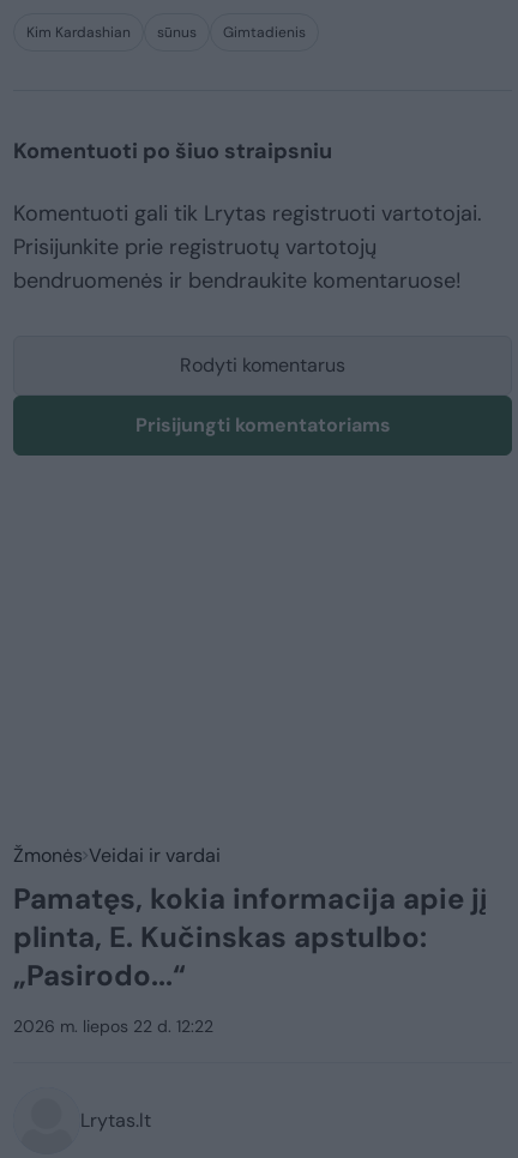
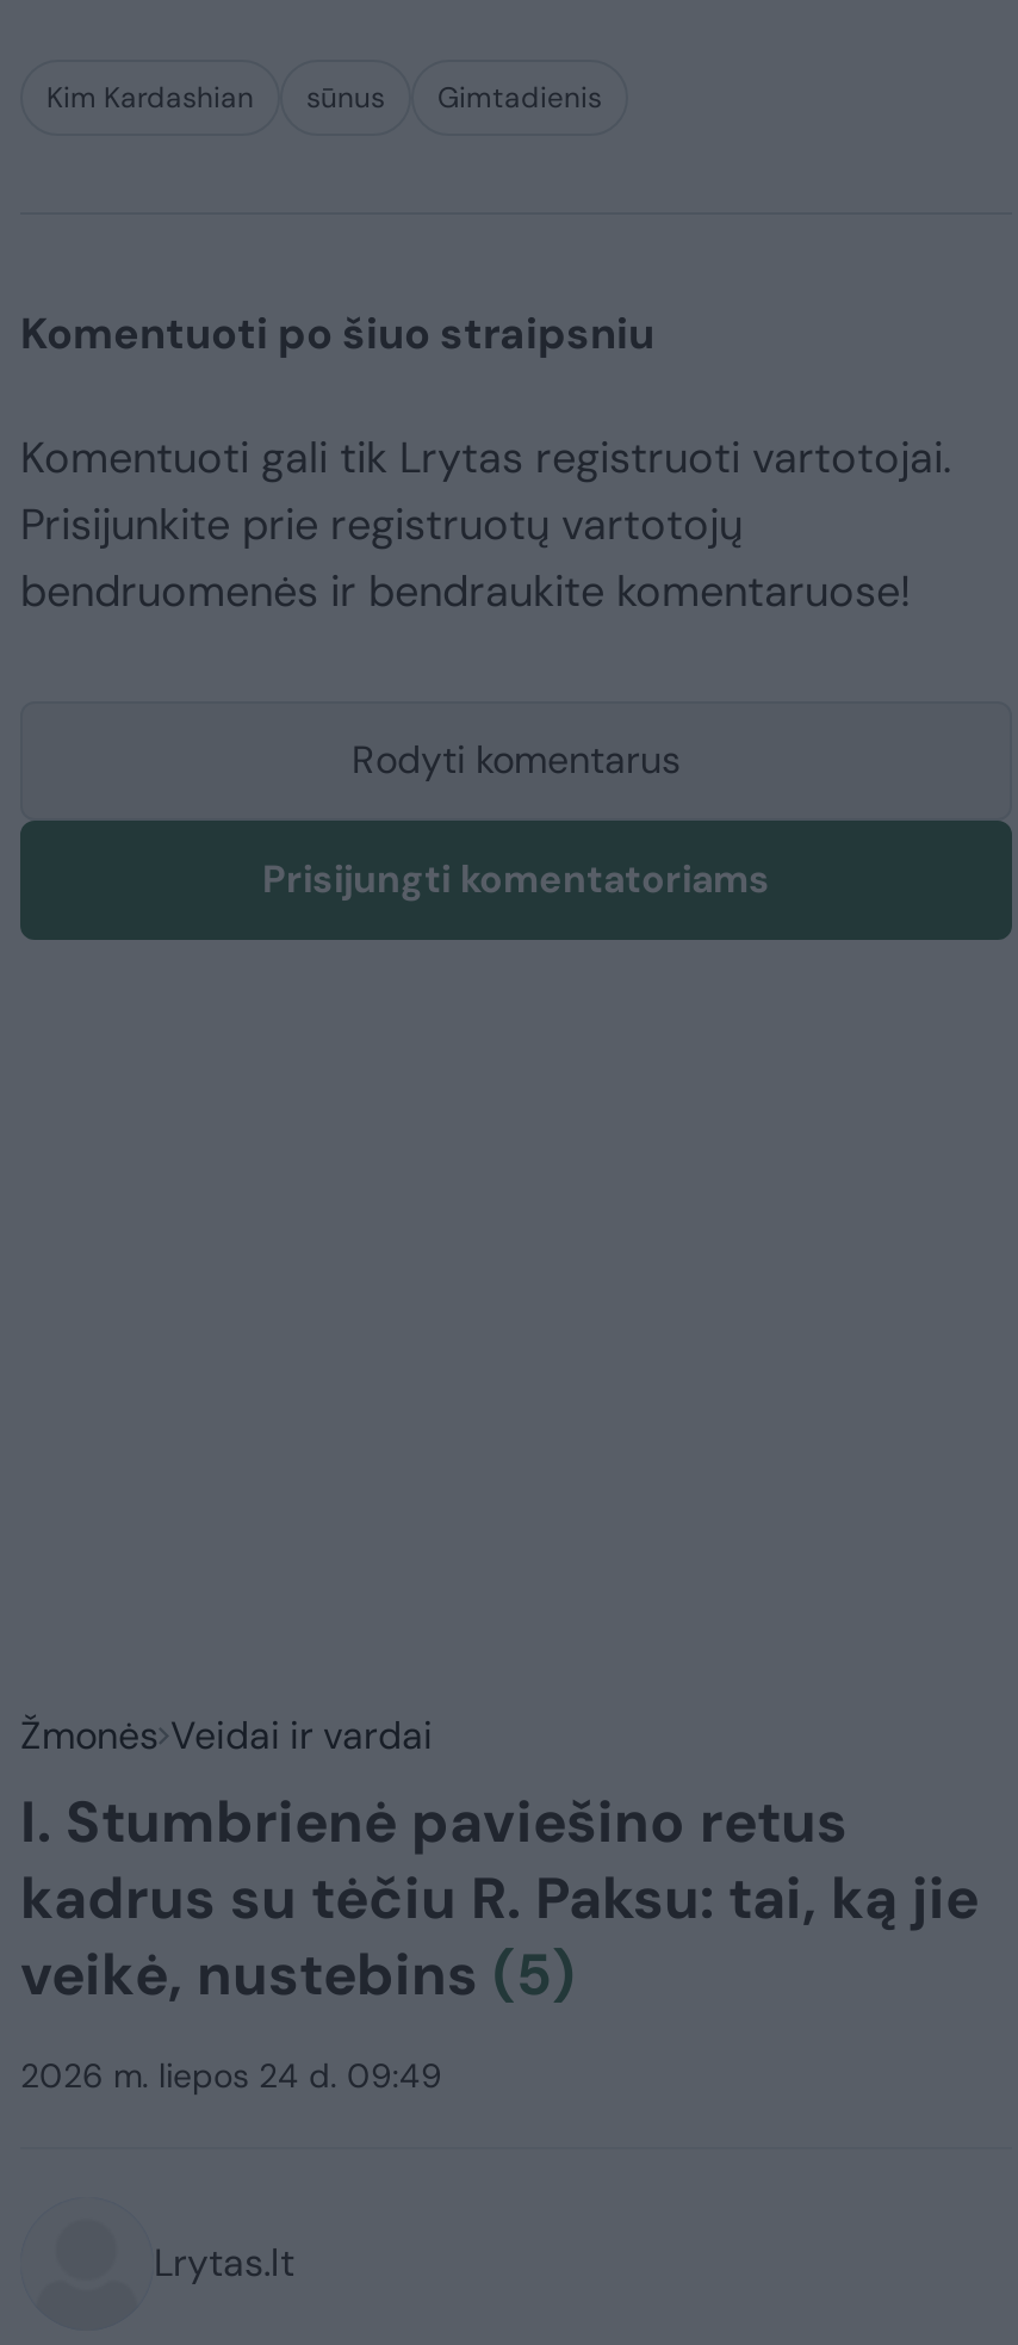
[13,880,487,994] Pamatęs, kokia informacija apie jį | plinta, E. Kučinskas apstulbo: | „Pasirodo...“ -> [20,1785,979,2011] I. Stumbrienė paviešino retus | kadrus su tėčiu R. Paksu: tai, ką jie | veikė, nustebins (5)
[13,1016,213,1037] 2026 m. liepos 22 d. 12:22 -> [20,2054,442,2097] 2026 m. liepos 24 d. 09:49

